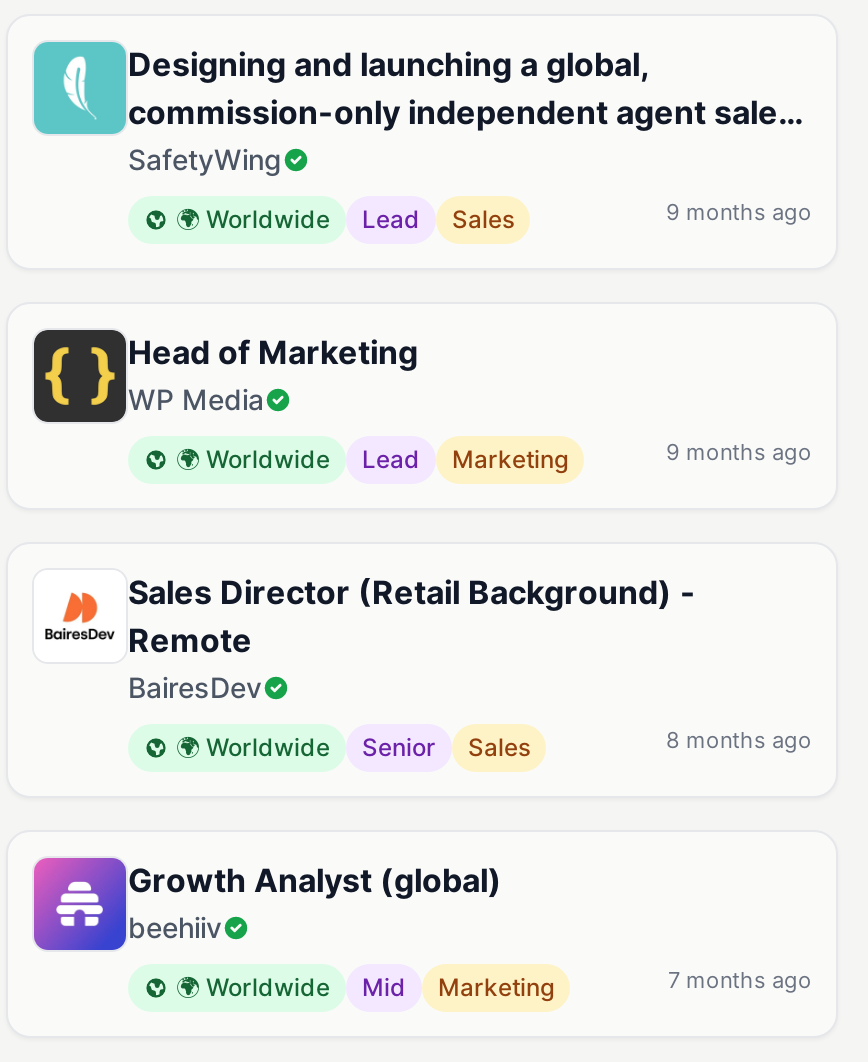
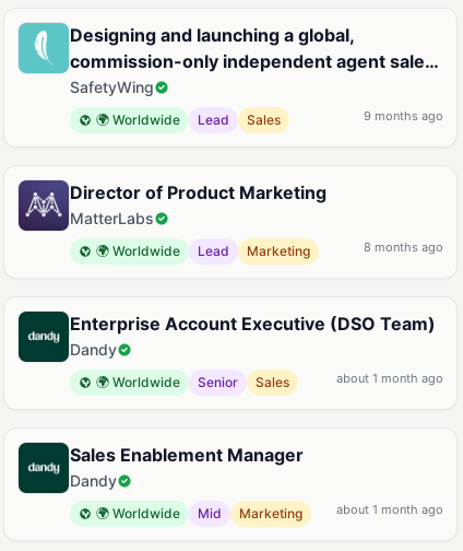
[34,328,418,420] [image] | Head of Marketing | WP Media -> [19,180,327,230] [image] | Director of Product Marketing | MatterLabs
[666,438,812,466] 9 months ago -> [364,239,443,255] 8 months ago
[34,572,696,704] [image] | Sales Director (Retail Background) - | Remote | BairesDev -> [17,310,436,363] [image] | Enterprise Account Executive (DSO Team) | Dandy
[666,726,812,754] 8 months ago -> [336,371,443,386] about 1 month ago
[32,856,502,952] [image] | Growth Analyst (global) | beehiiv -> [17,442,304,494] [image] | Sales Enablement Manager | Dandy
[668,966,812,994] 7 months ago -> [336,502,443,517] about 1 month ago

